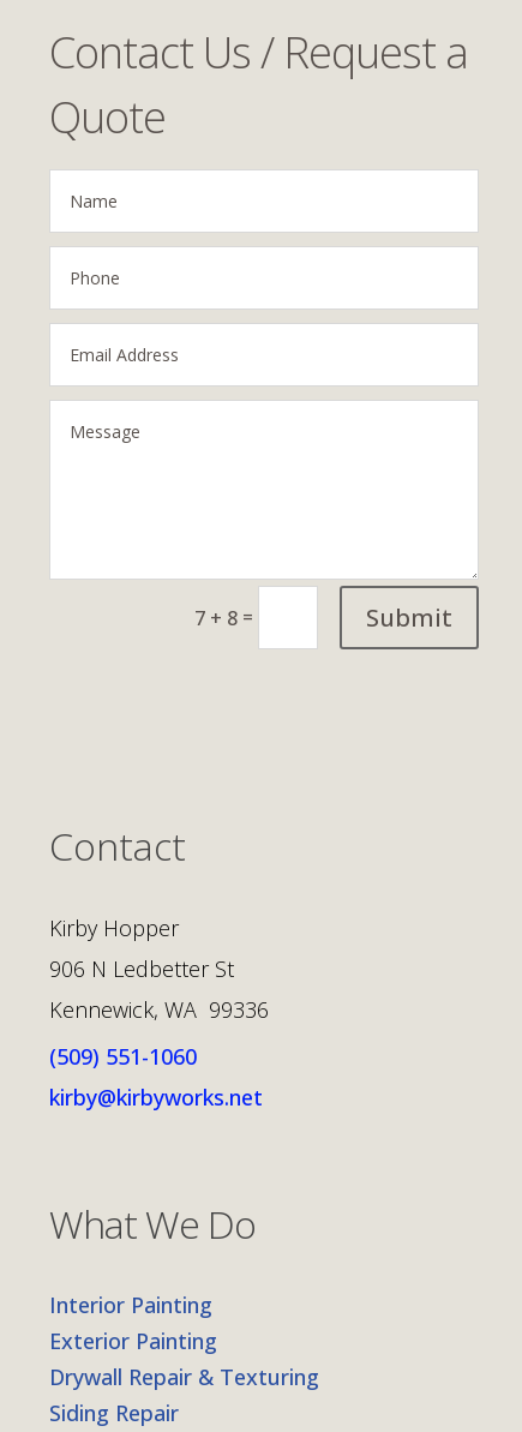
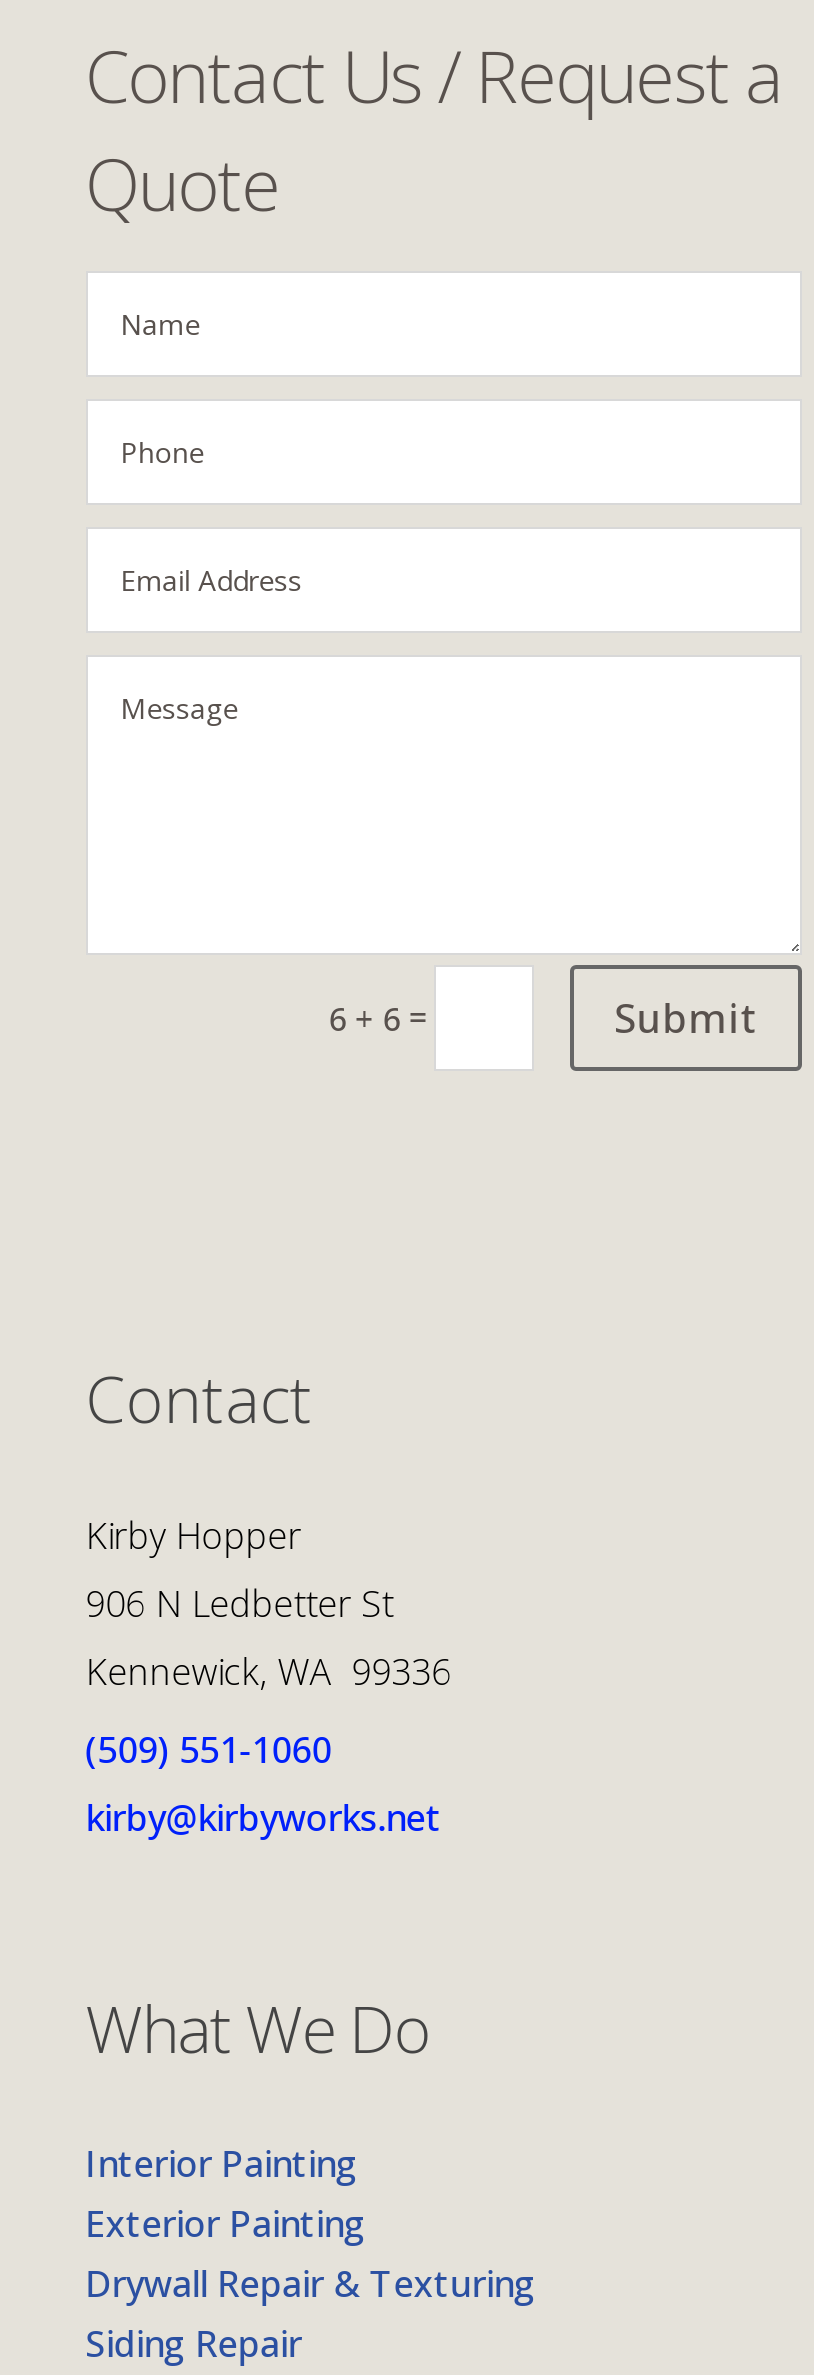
[195,604,258,632] 7 + 8 = -> [328,996,434,1042] 6 + 6 =

